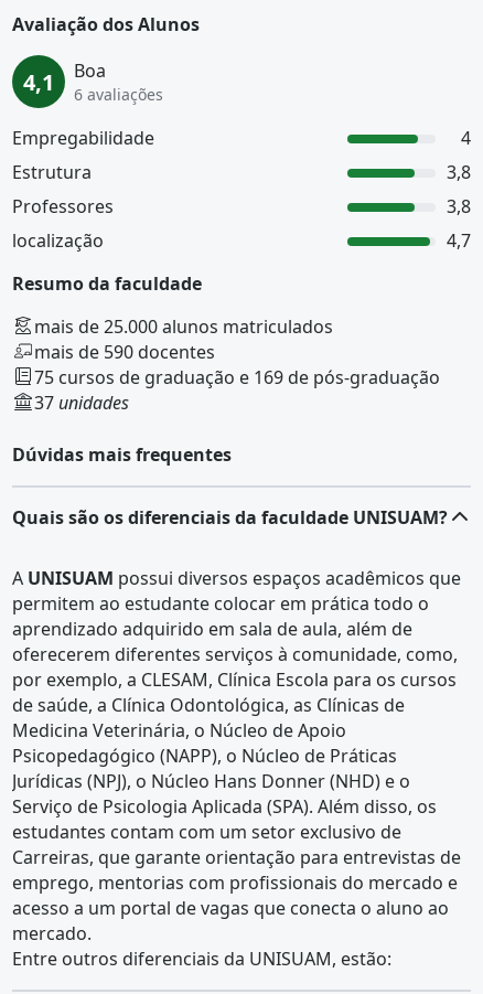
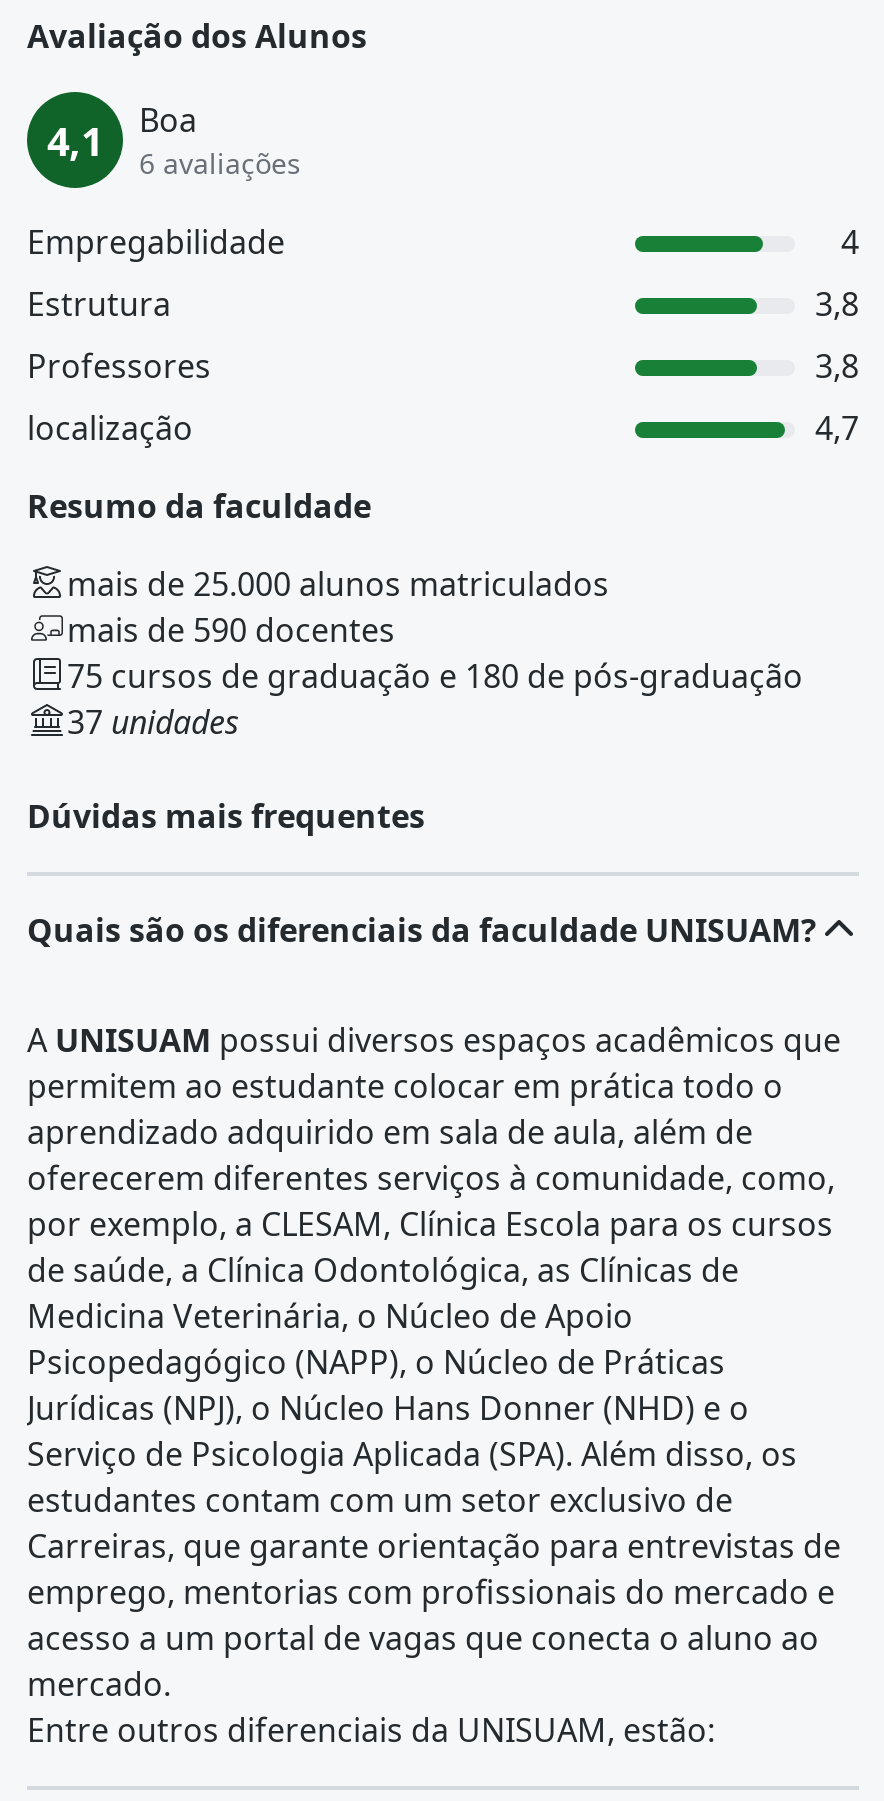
[34,365,440,389] 75 cursos de graduação e 169 de pós-graduação -> [67,654,803,698] 75 cursos de graduação e 180 de pós-graduação

